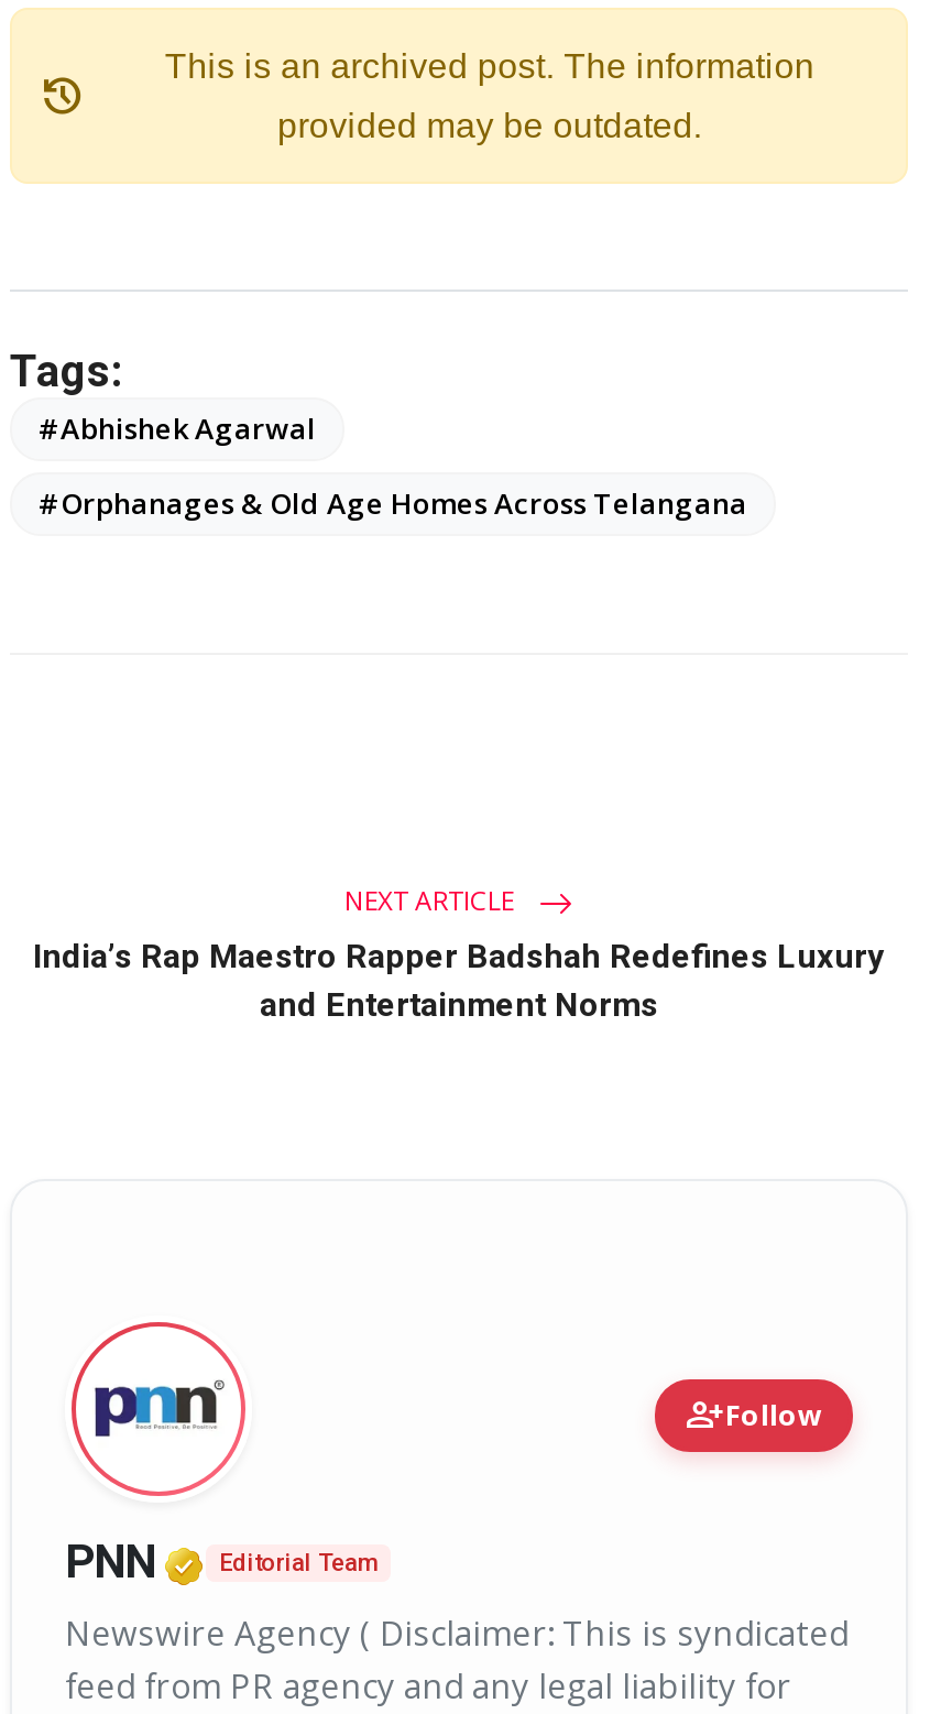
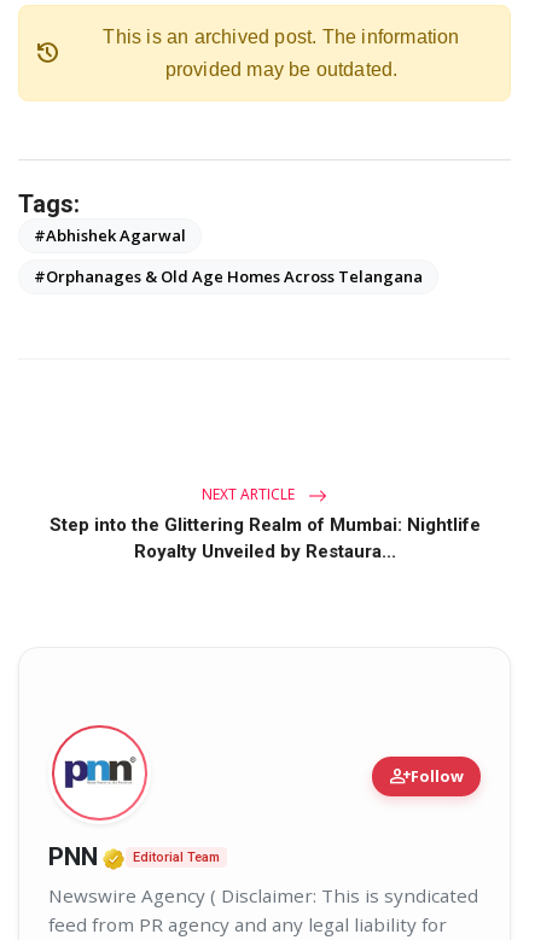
[33,937,885,1025] India’s Rap Maestro Rapper Badshah Redefines Luxury | and Entertainment Norms -> [49,514,480,562] Step into the Glittering Realm of Mumbai: Nightlife | Royalty Unveiled by Restaura...

